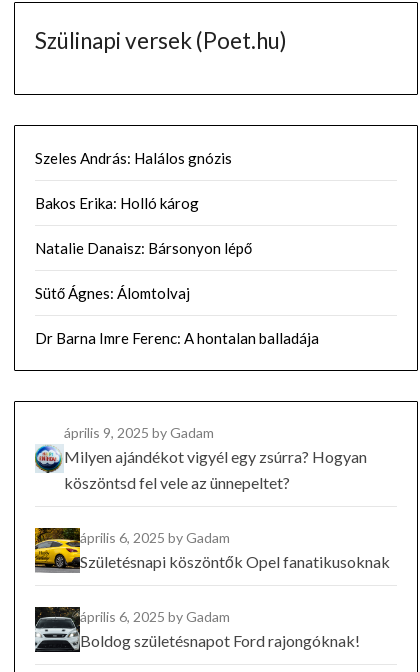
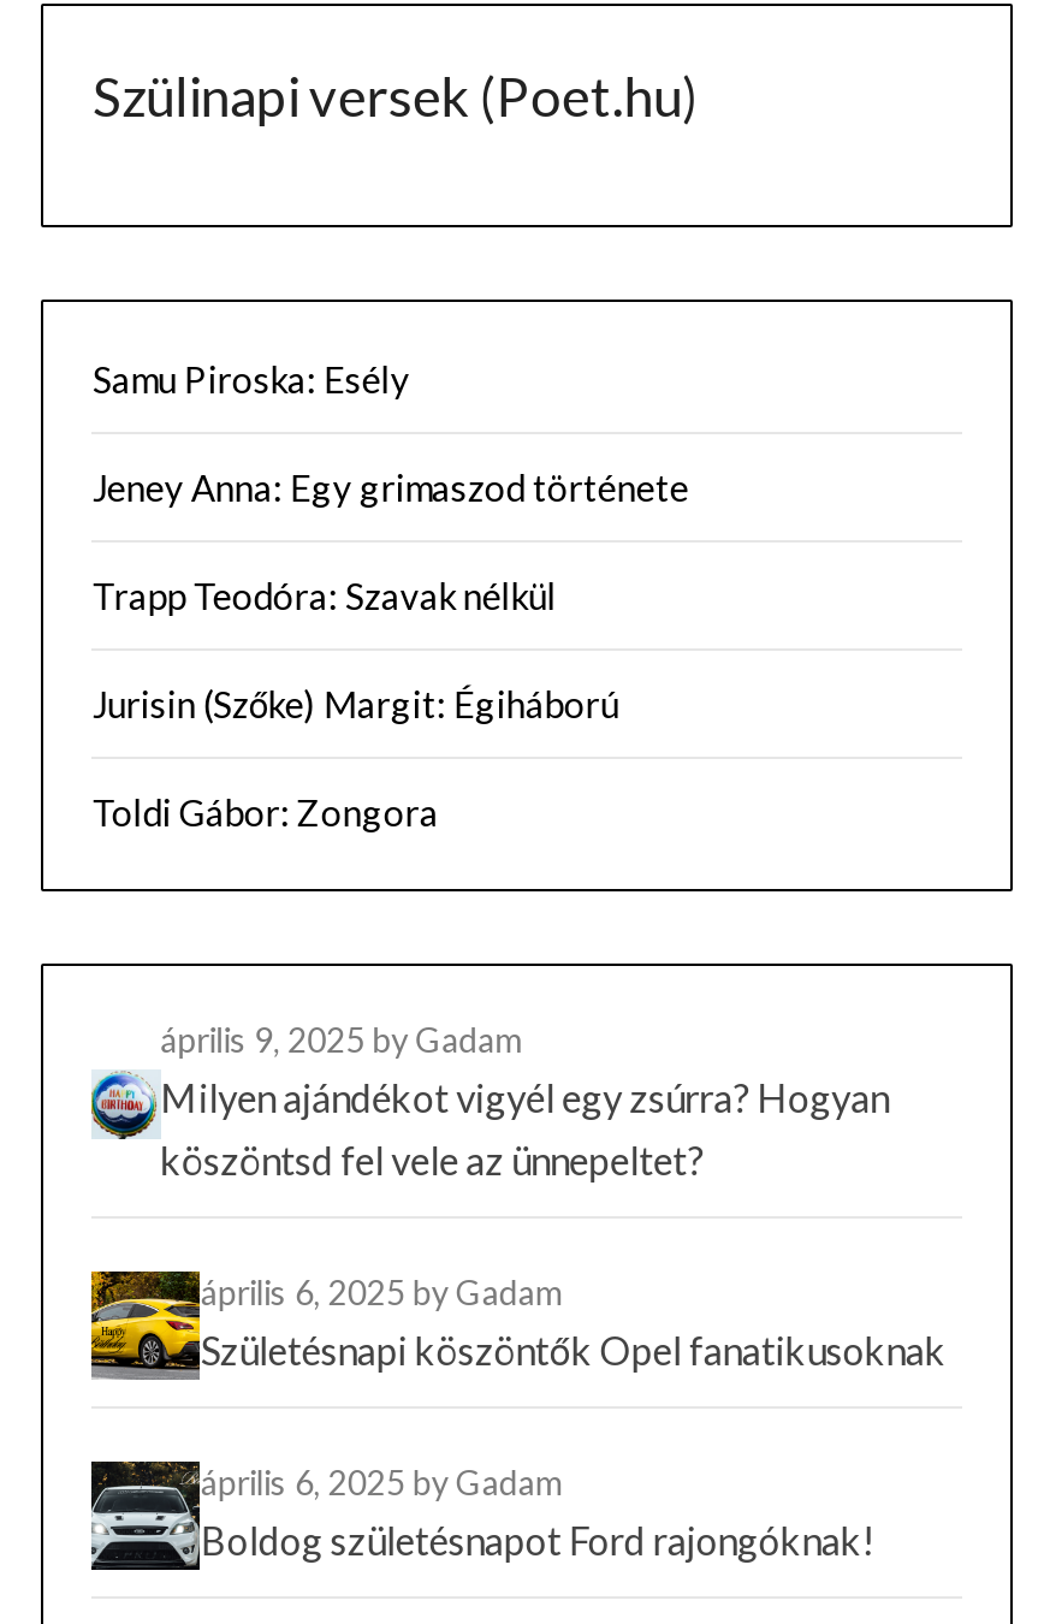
[35,148,232,166] Szeles András: Halálos gnózis -> [92,358,410,402] Samu Piroska: Esély
[35,193,199,211] Bakos Erika: Holló károg -> [92,467,689,510] Jeney Anna: Egy grimaszod története
[35,238,252,256] Natalie Danaisz: Bársonyon lépő -> [92,575,557,618] Trapp Teodóra: Szavak nélkül
[35,283,190,301] Sütő Ágnes: Álomtolvaj -> [92,683,619,727] Jurisin (Szőke) Margit: Égiháború
[35,328,319,346] Dr Barna Imre Ferenc: A hontalan balladája -> [92,792,439,835] Toldi Gábor: Zongora

